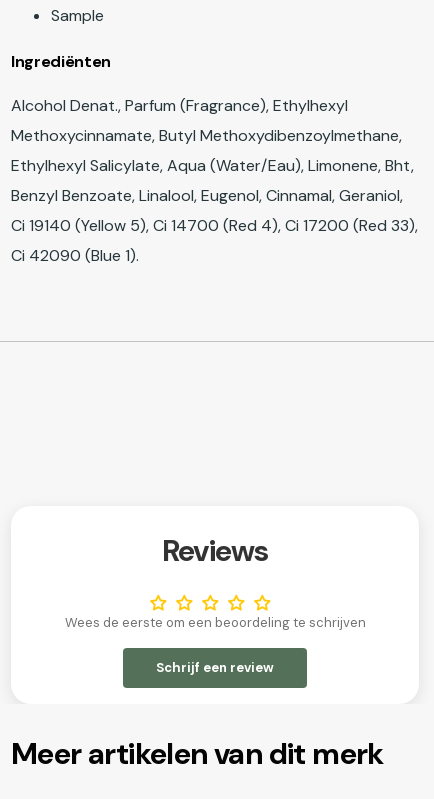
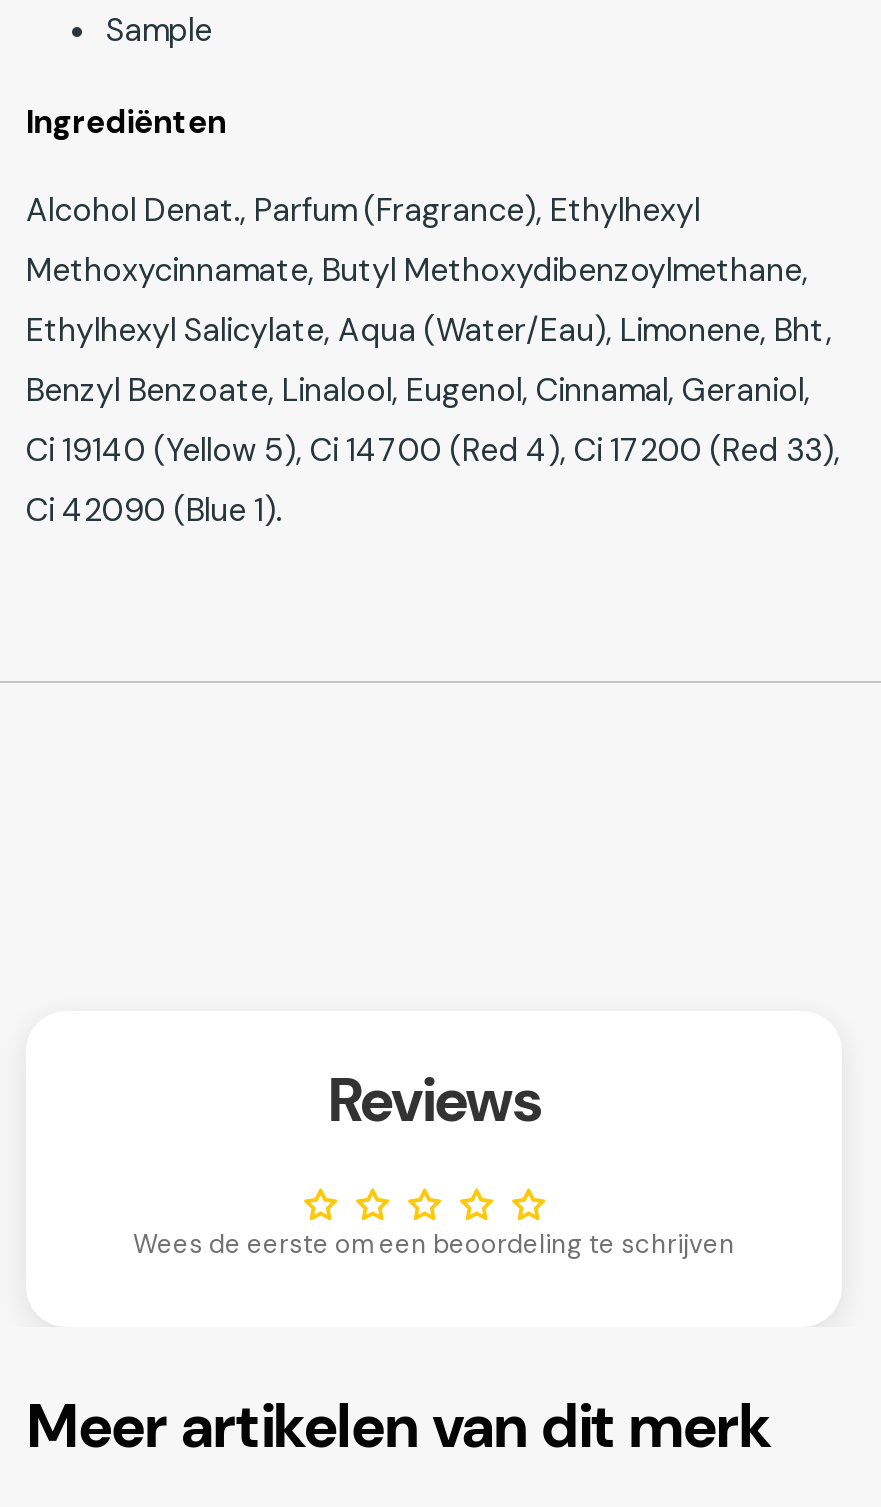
[156,659,274,676] Schrijf een review -> none

